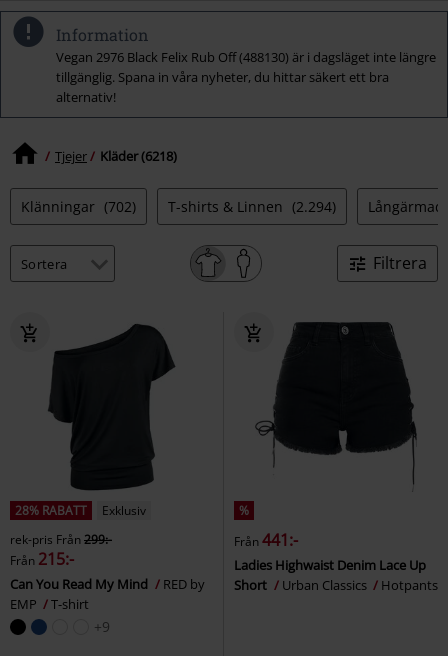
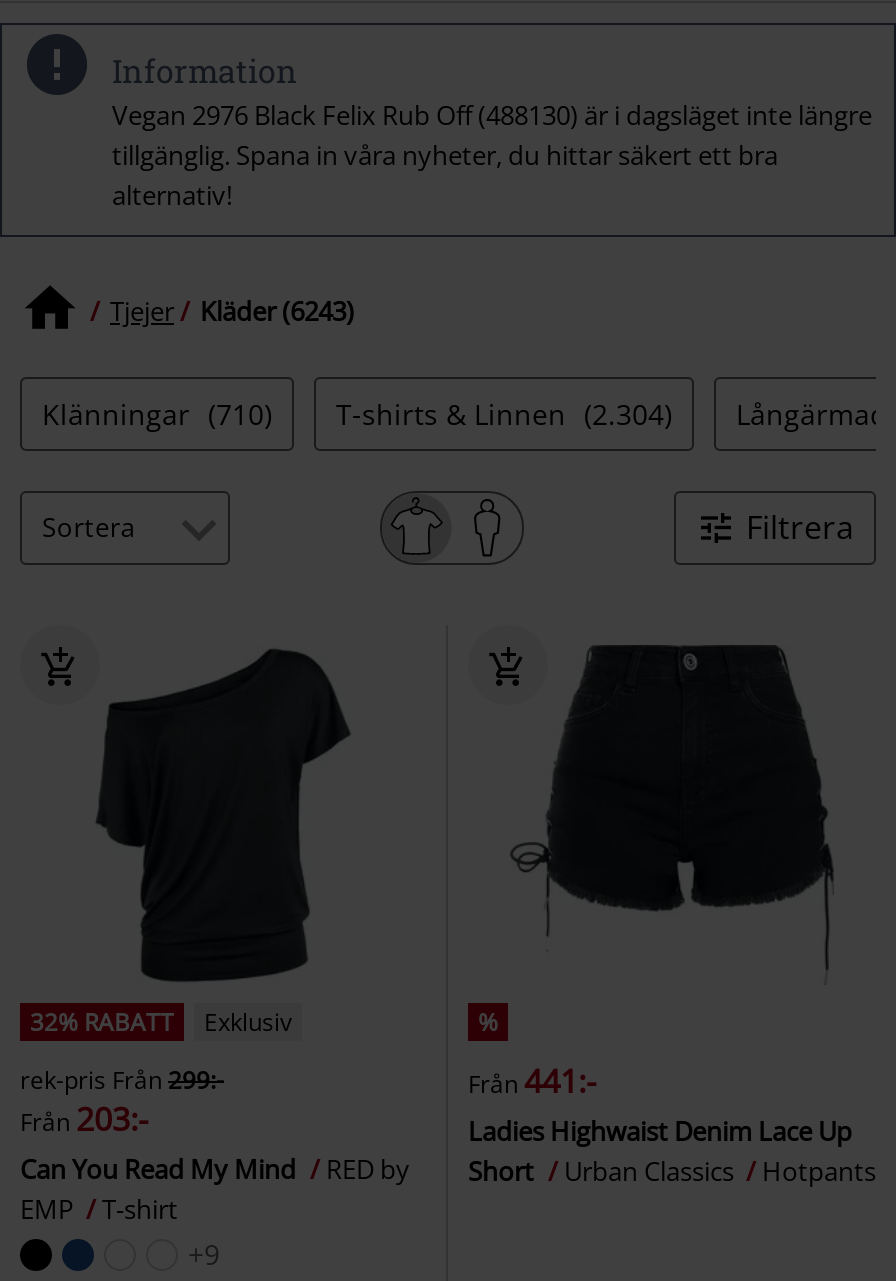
[55,146,177,164] Tjejer Kläder (6218) -> [110,293,354,329] Tjejer Kläder (6243)
[21,197,136,216] Klänningar (702) -> [42,394,272,432] Klänningar (710)
[168,197,336,216] T-shirts & Linnen (2.294) -> [336,394,672,432] T-shirts & Linnen (2.304)
[15,502,146,519] 28% RABATT Exklusiv -> [30,1004,292,1038] 32% RABATT Exklusiv
[10,548,74,570] Från 215:- -> [20,1096,148,1140] Från 203:-

